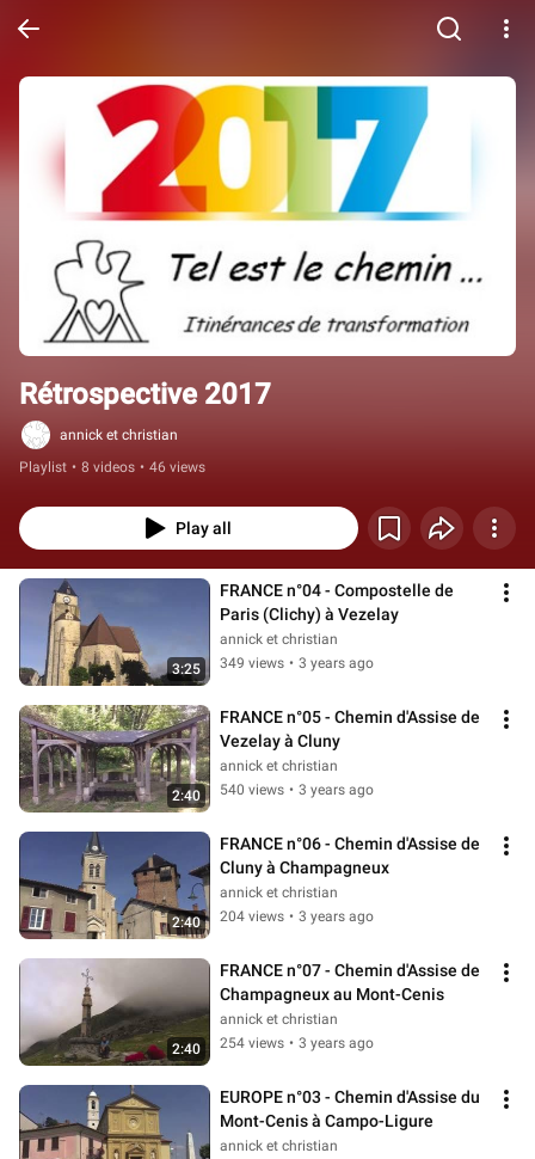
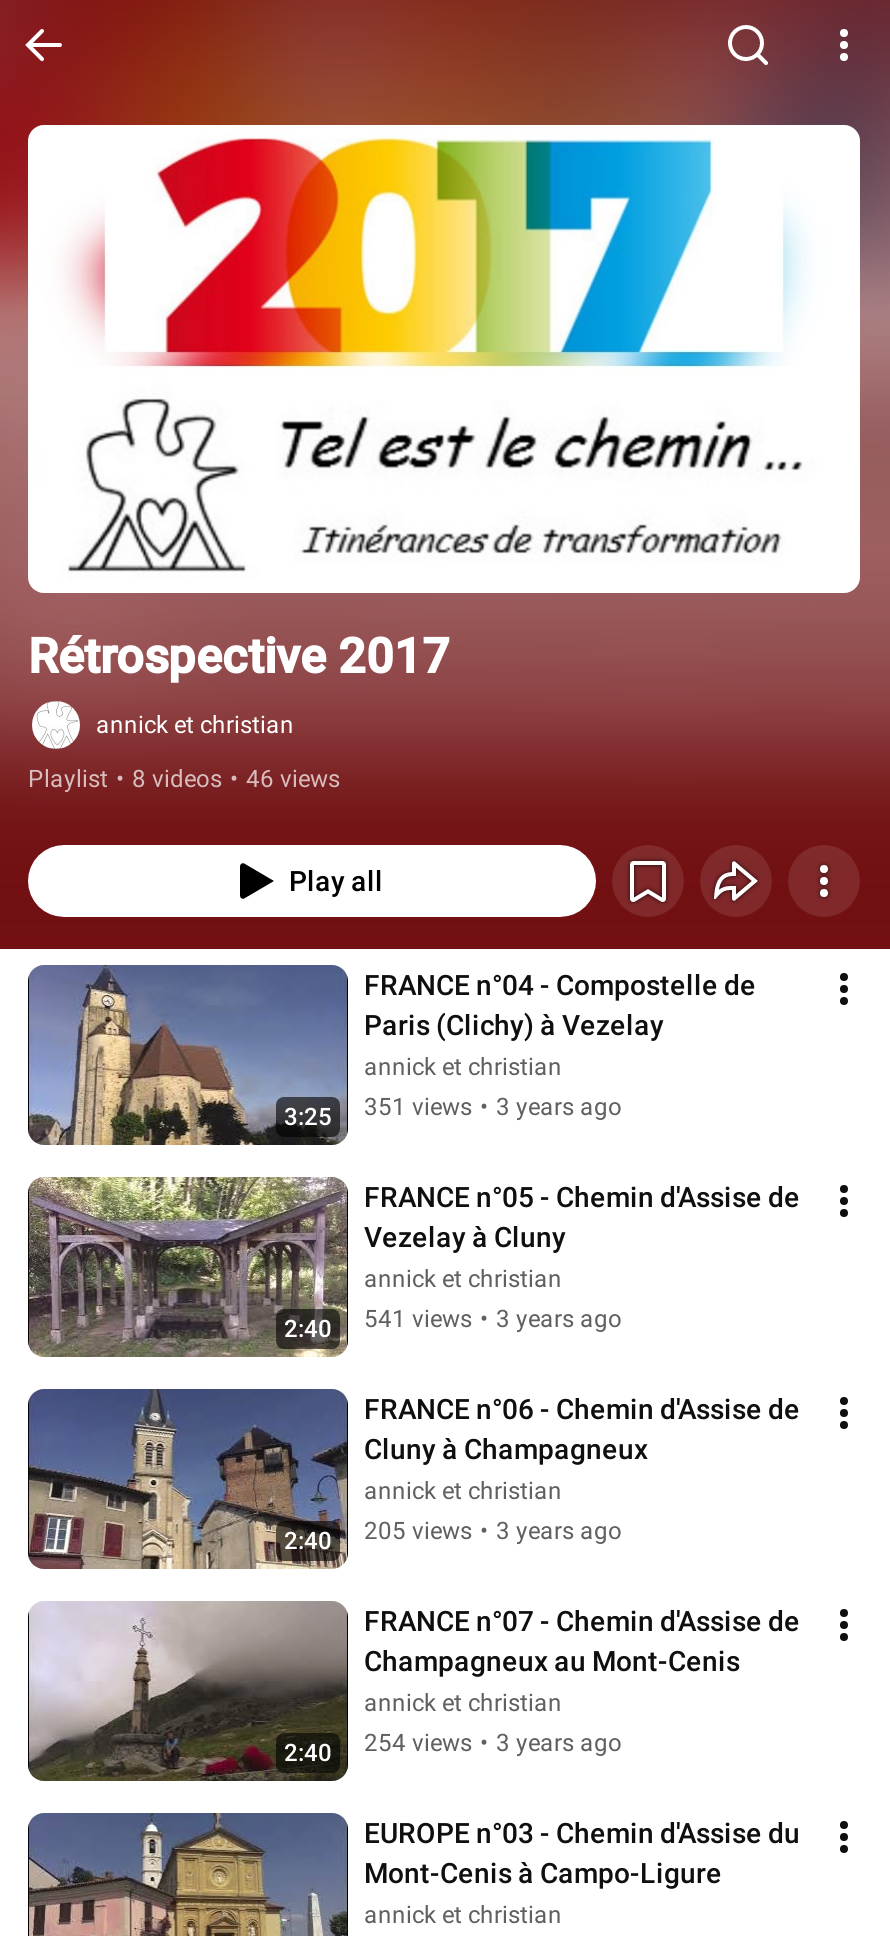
[220,655,374,672] 349 views • 3 years ago -> [364,1093,622,1121] 351 views • 3 years ago
[220,782,374,799] 540 views • 3 years ago -> [364,1305,622,1333] 541 views • 3 years ago
[220,909,374,925] 204 views • 3 years ago -> [364,1517,622,1545] 205 views • 3 years ago

